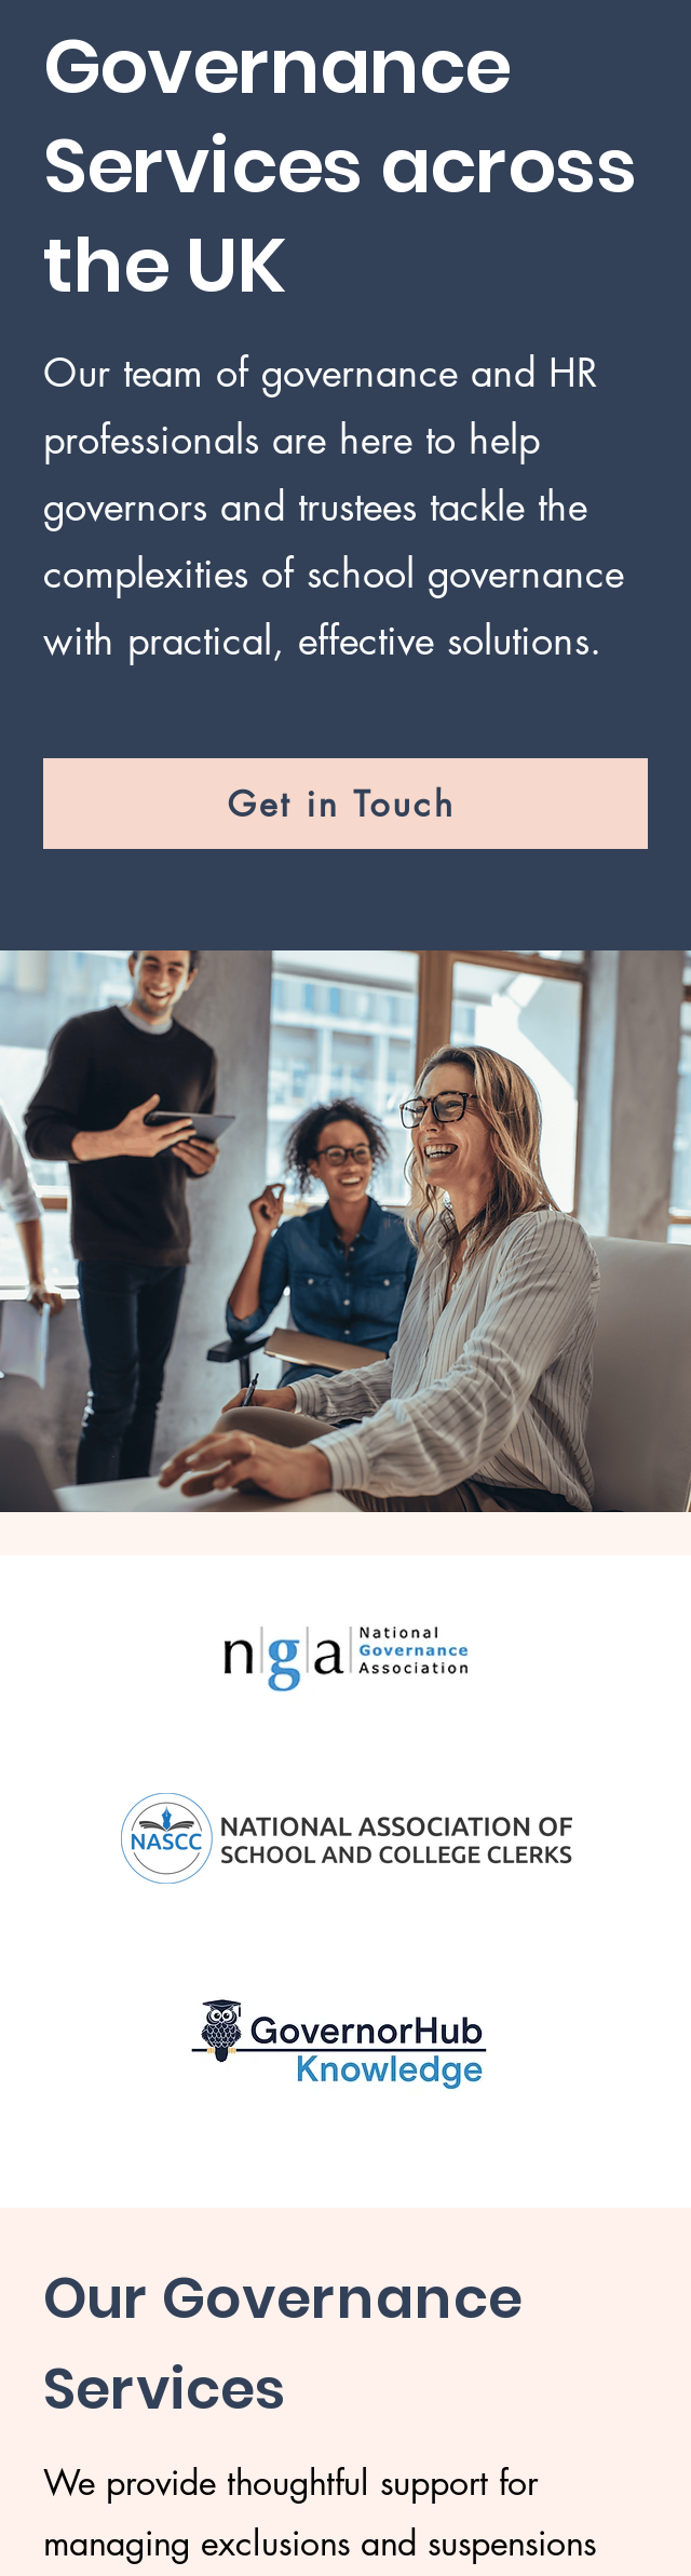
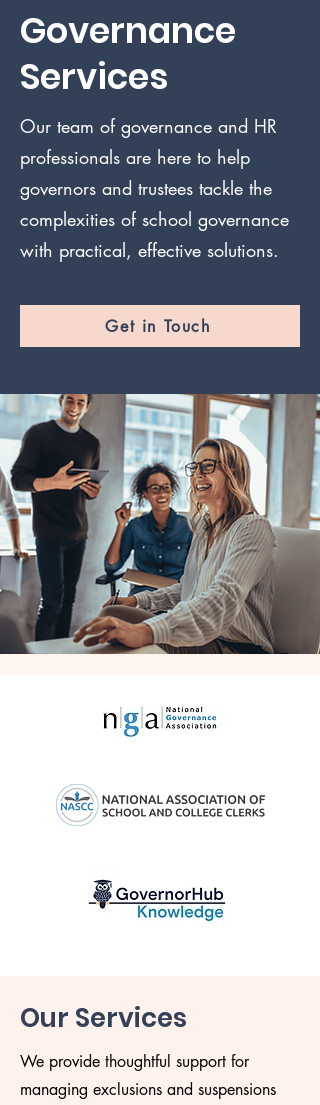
[43,112,637,318] Services across | the UK -> [20,52,168,101] Services
[43,2260,523,2428] Our Governance | Services -> [20,1000,187,1036] Our Services

